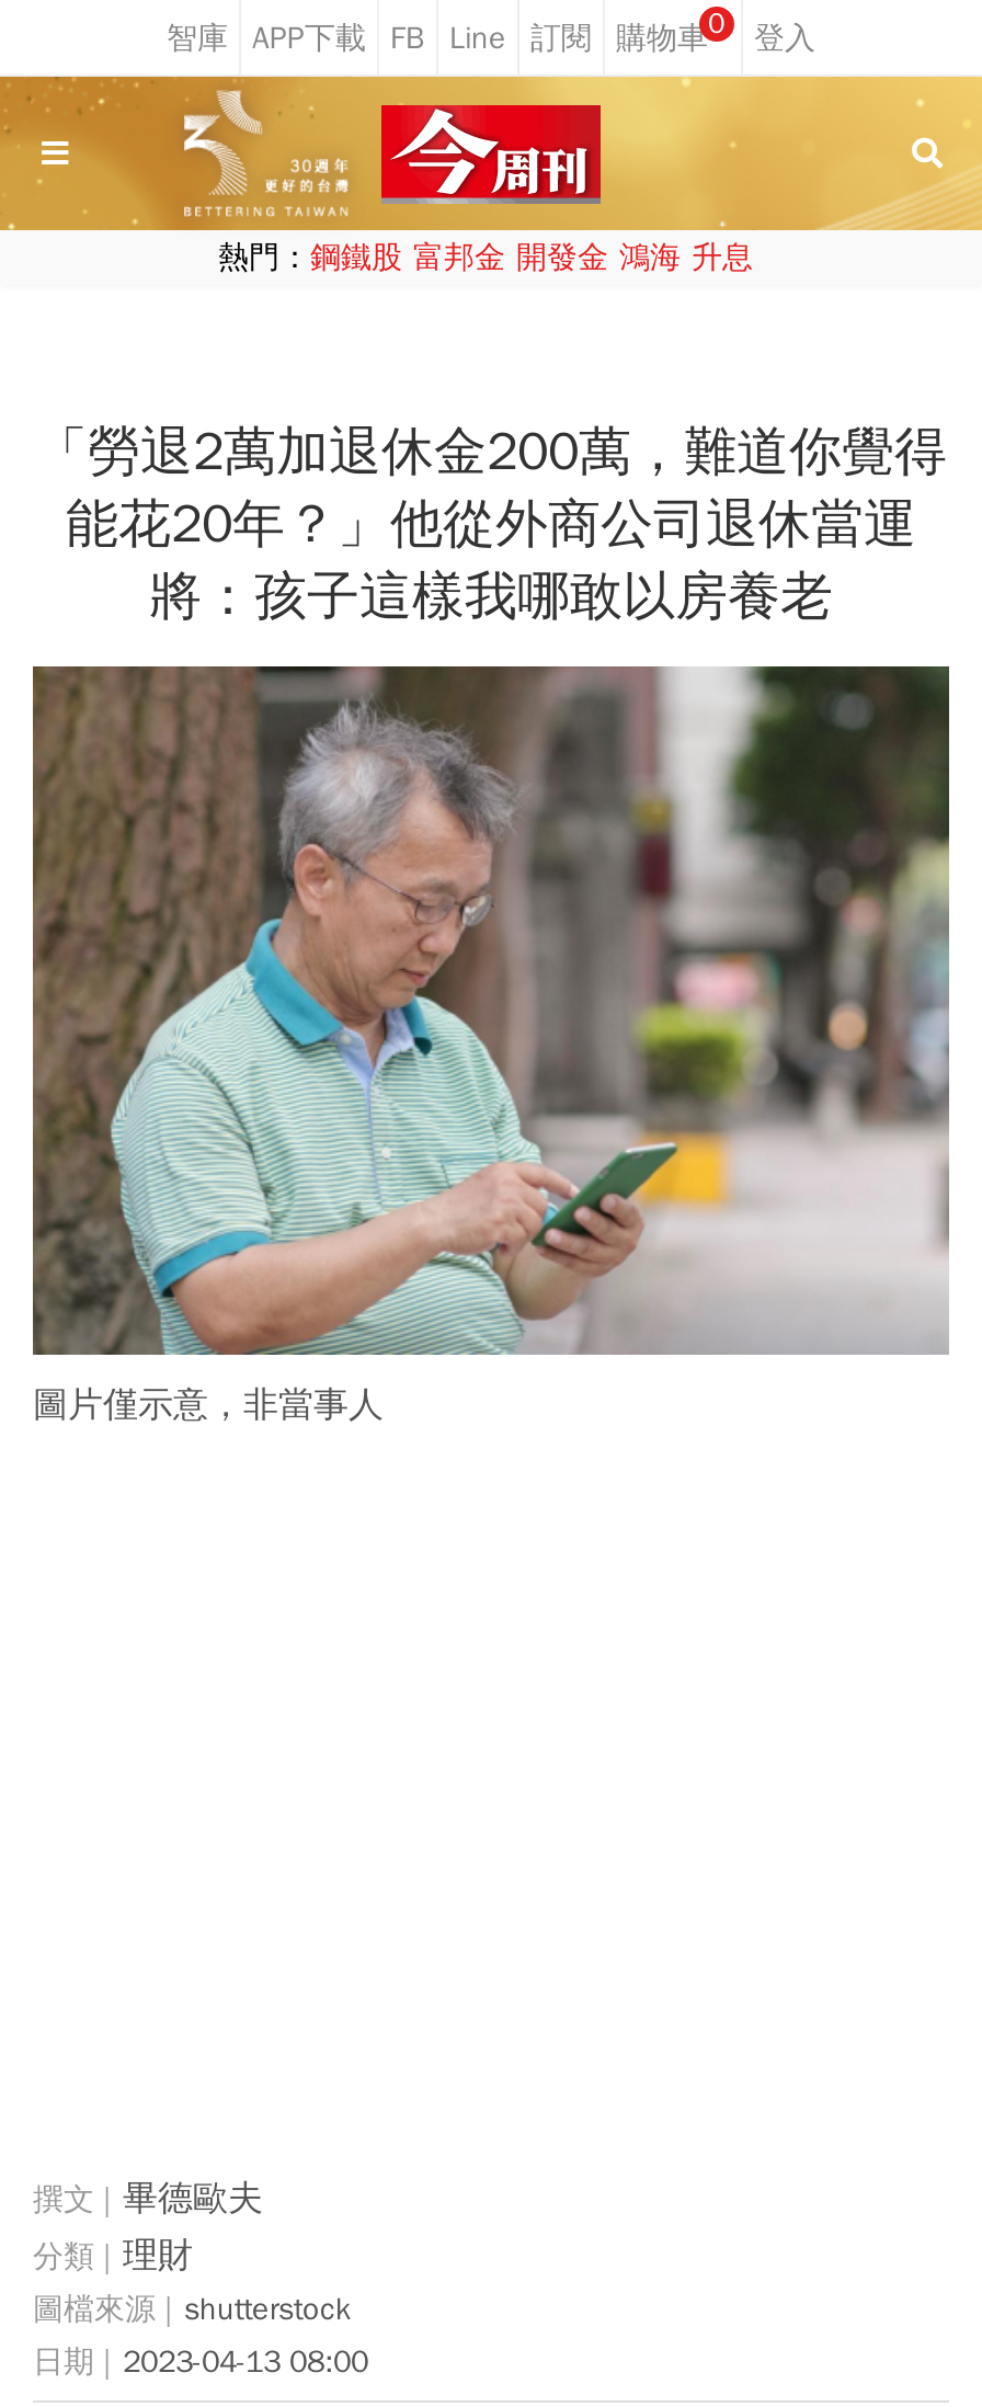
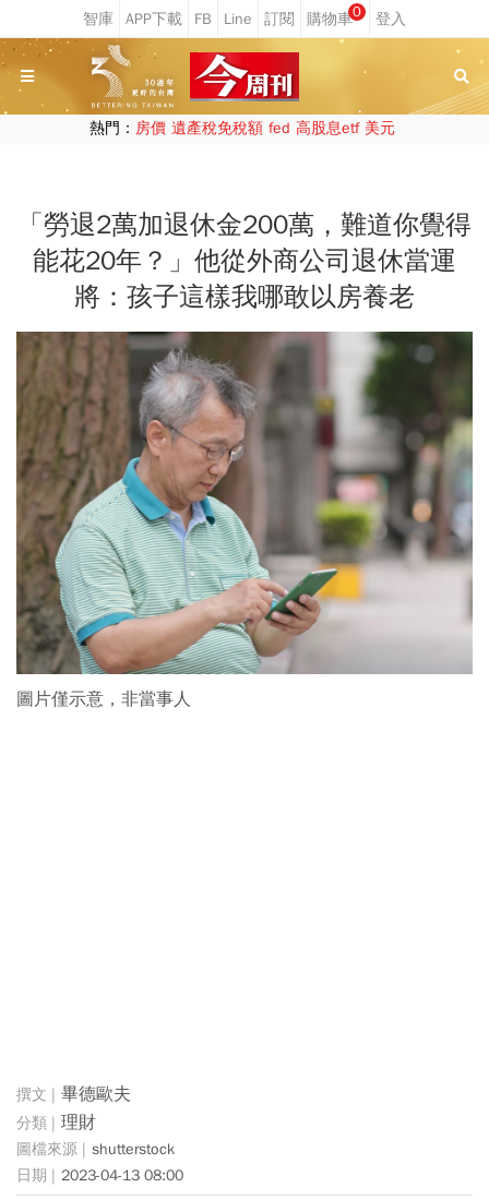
[218,239,753,276] 熱門：鋼鐵股 富邦金 開發金 鴻海 升息 -> [89,119,395,137] 熱門：房價 遺產稅免稅額 fed 高股息etf 美元

